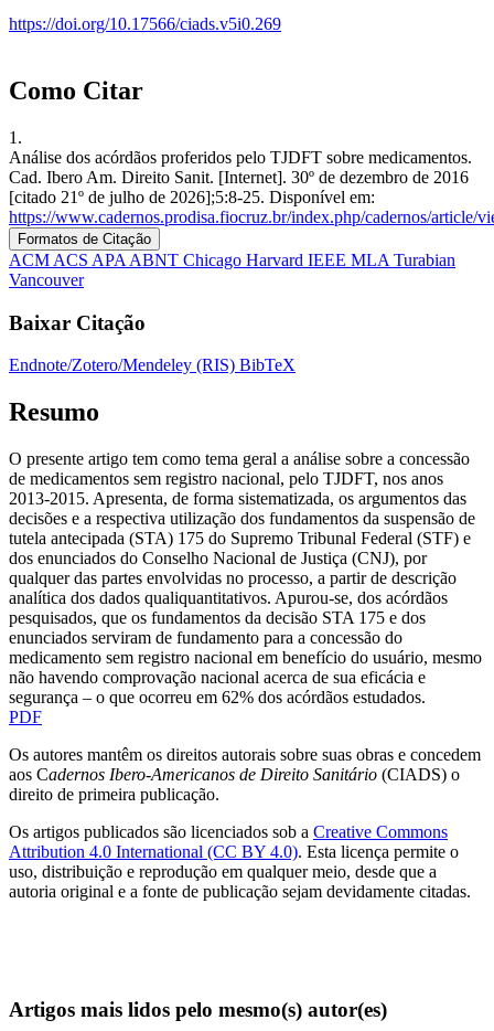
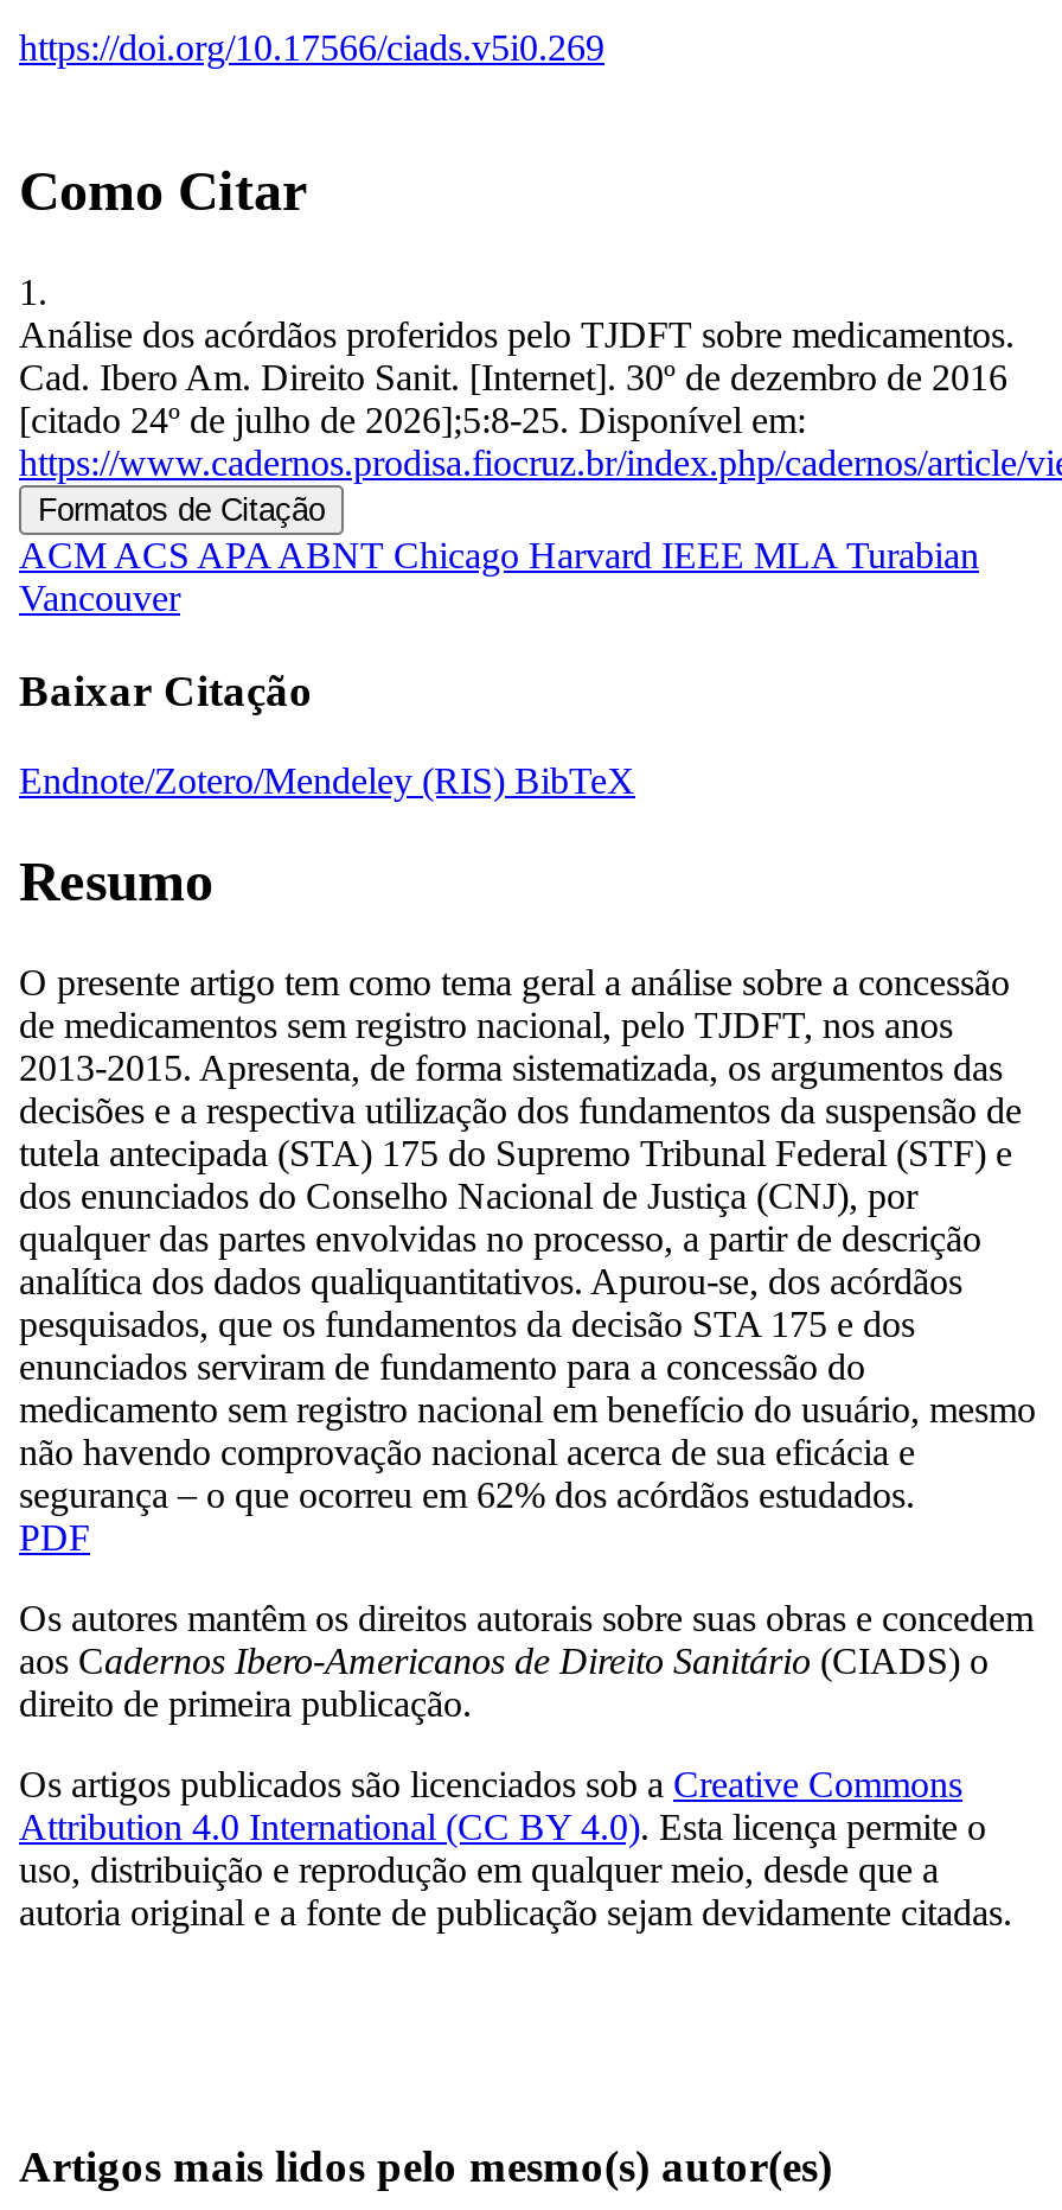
[9,188,375,206] [citado 21º de julho de 2026];5:8-25. Disponível em: -> [19,400,806,440] [citado 24º de julho de 2026];5:8-25. Disponível em:

